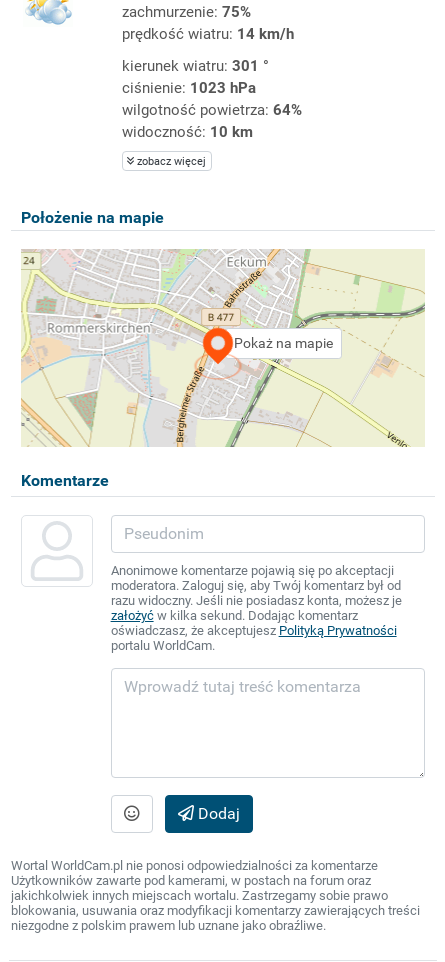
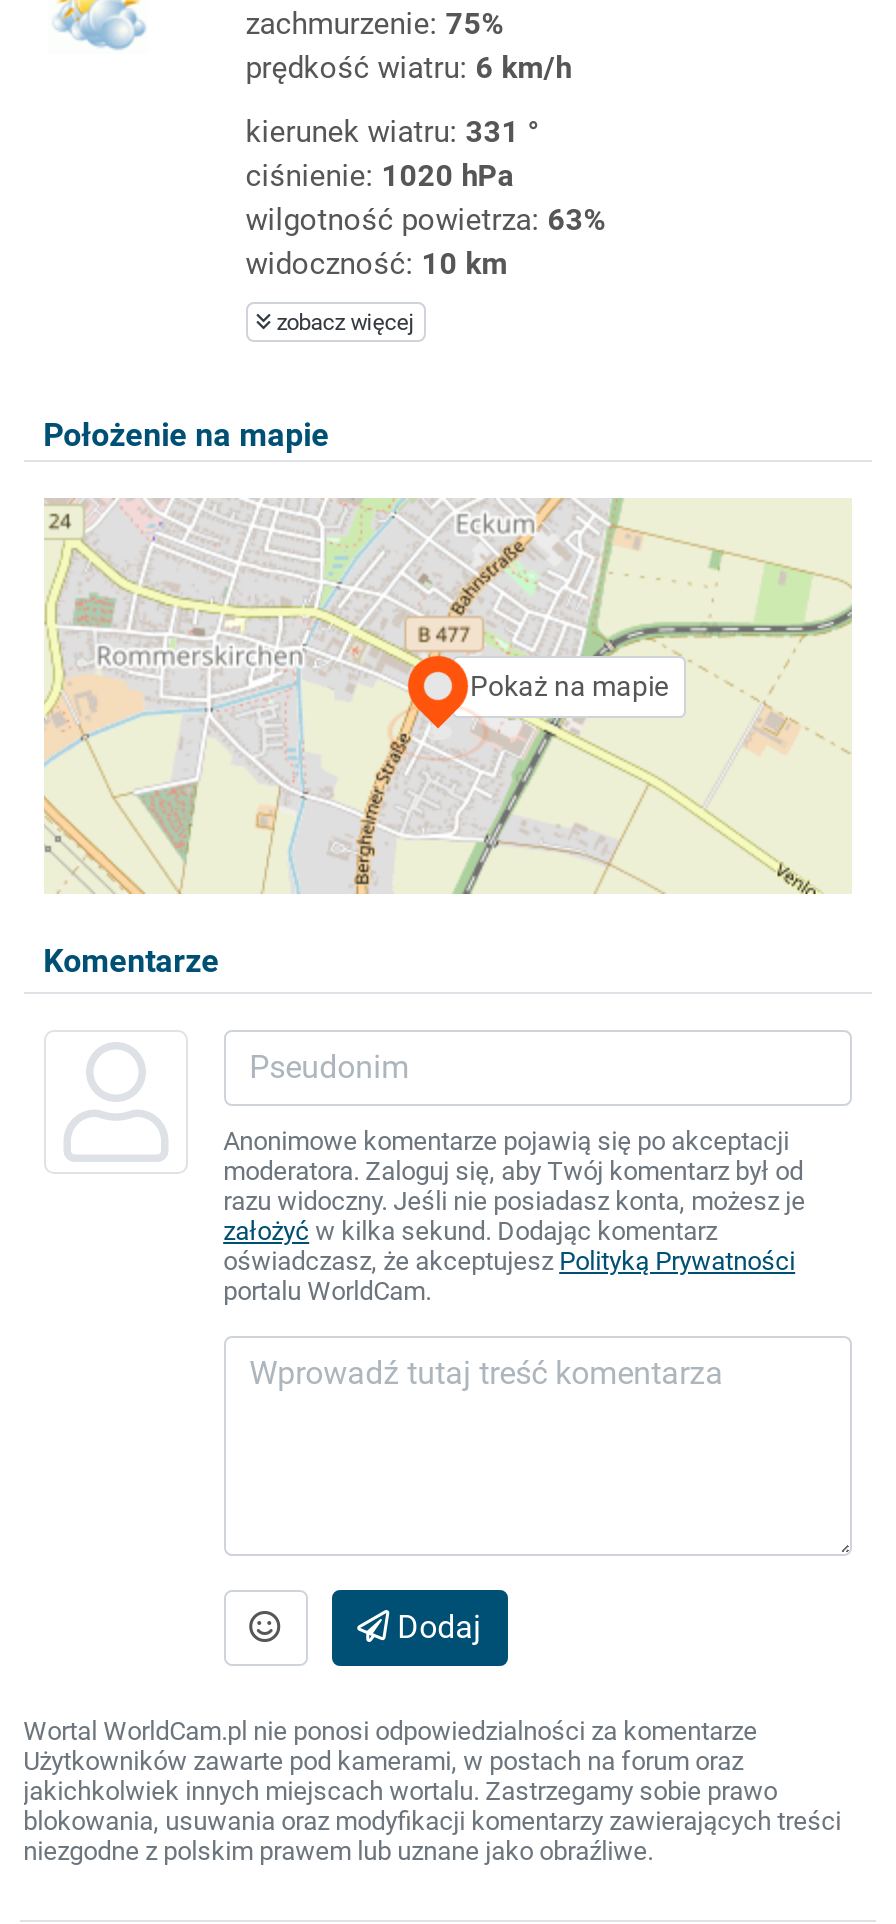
[122,25,294,43] prędkość wiatru: 14 km/h -> [246,50,572,86] prędkość wiatru: 6 km/h
[122,57,269,75] kierunek wiatru: 301 ° -> [246,114,540,150] kierunek wiatru: 331 °
[122,79,256,97] ciśnienie: 1023 hPa -> [246,158,514,194] ciśnienie: 1020 hPa
[122,101,302,119] wilgotność powietrza: 64% -> [246,202,606,238] wilgotność powietrza: 63%

